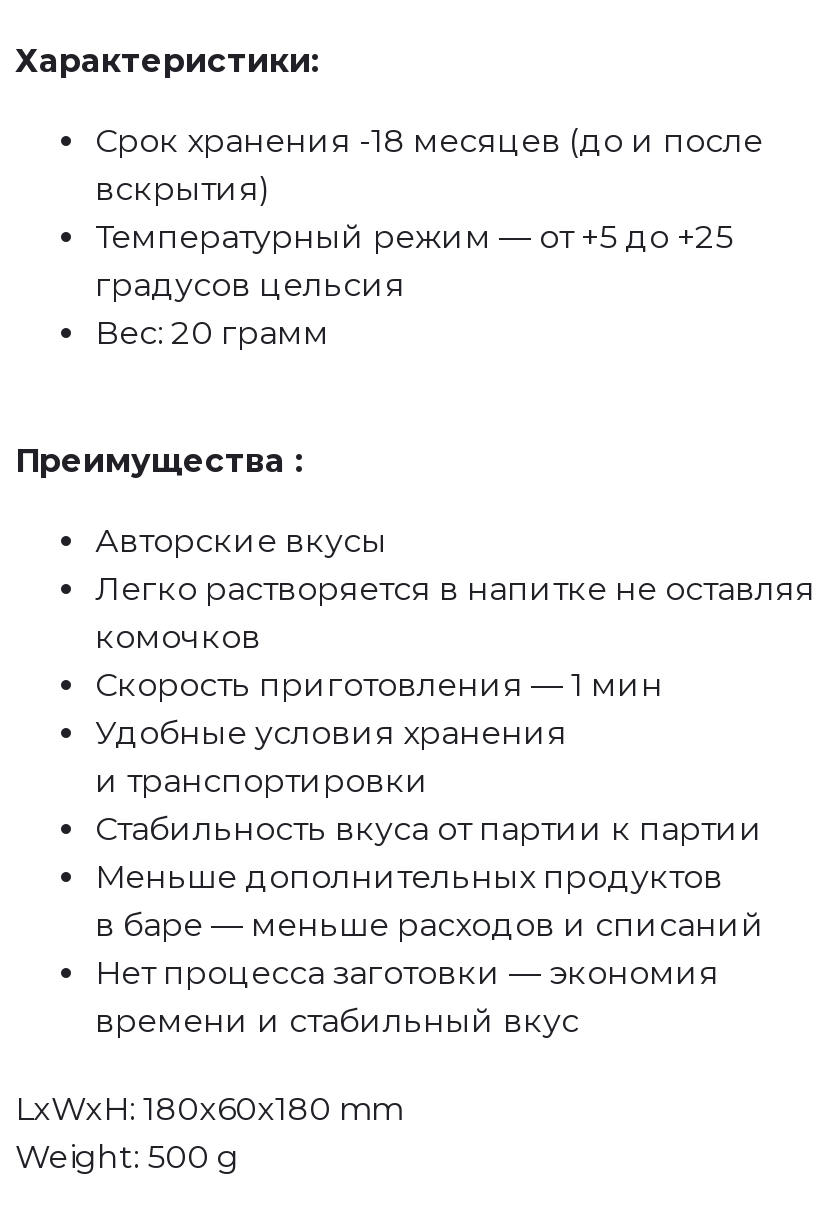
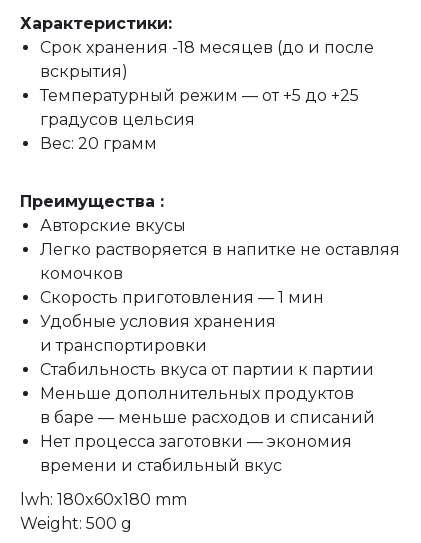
[15,1090,403,1128] LxWxH: 180x60x180 mm -> [20,490,187,509] lwh: 180x60x180 mm

